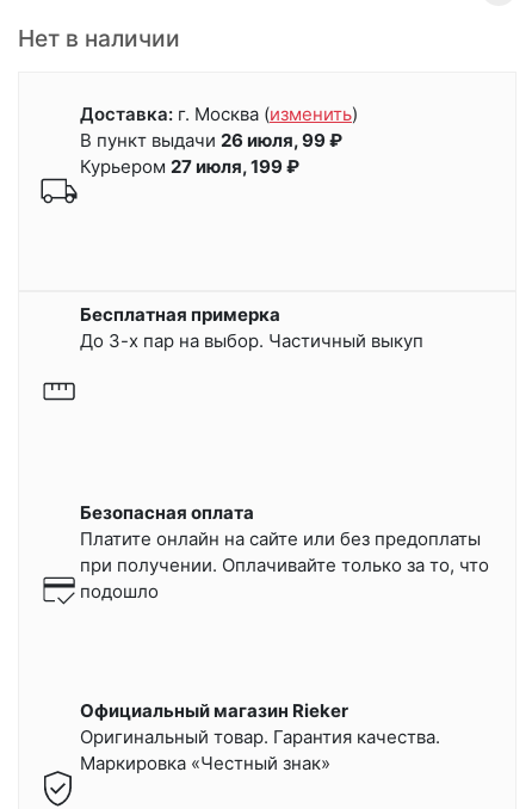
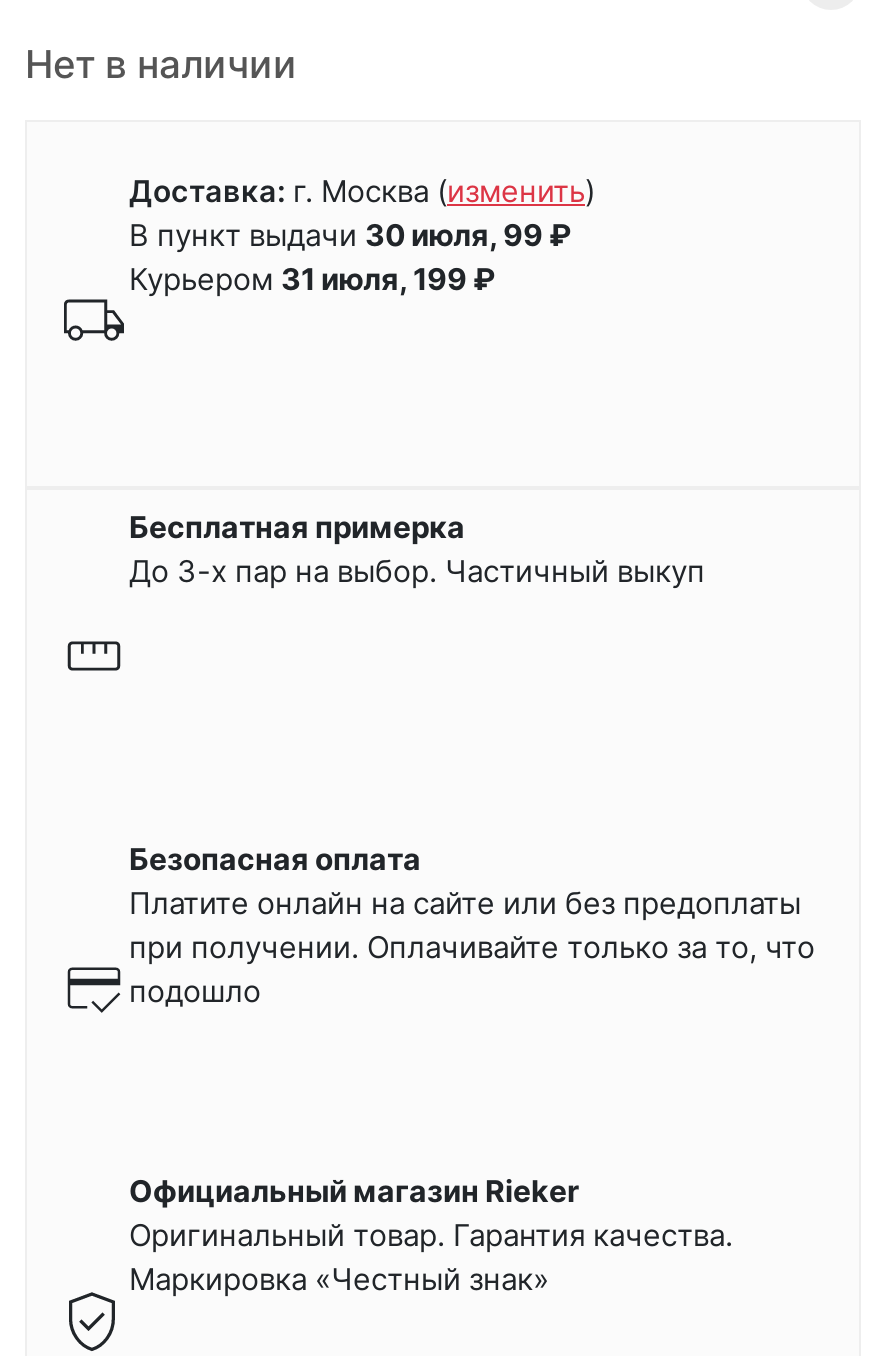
[80,129,342,152] В пункт выдачи 26 июля, 99 ₽ -> [129,216,571,254] В пункт выдачи 30 июля, 99 ₽
[80,155,299,178] Курьером 27 июля, 199 ₽ -> [129,260,495,298] Курьером 31 июля, 199 ₽

